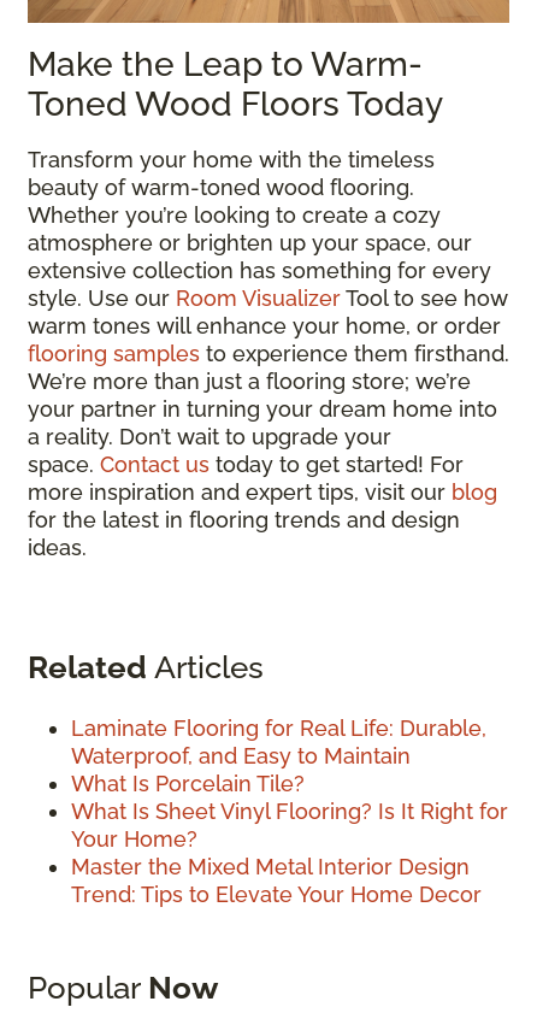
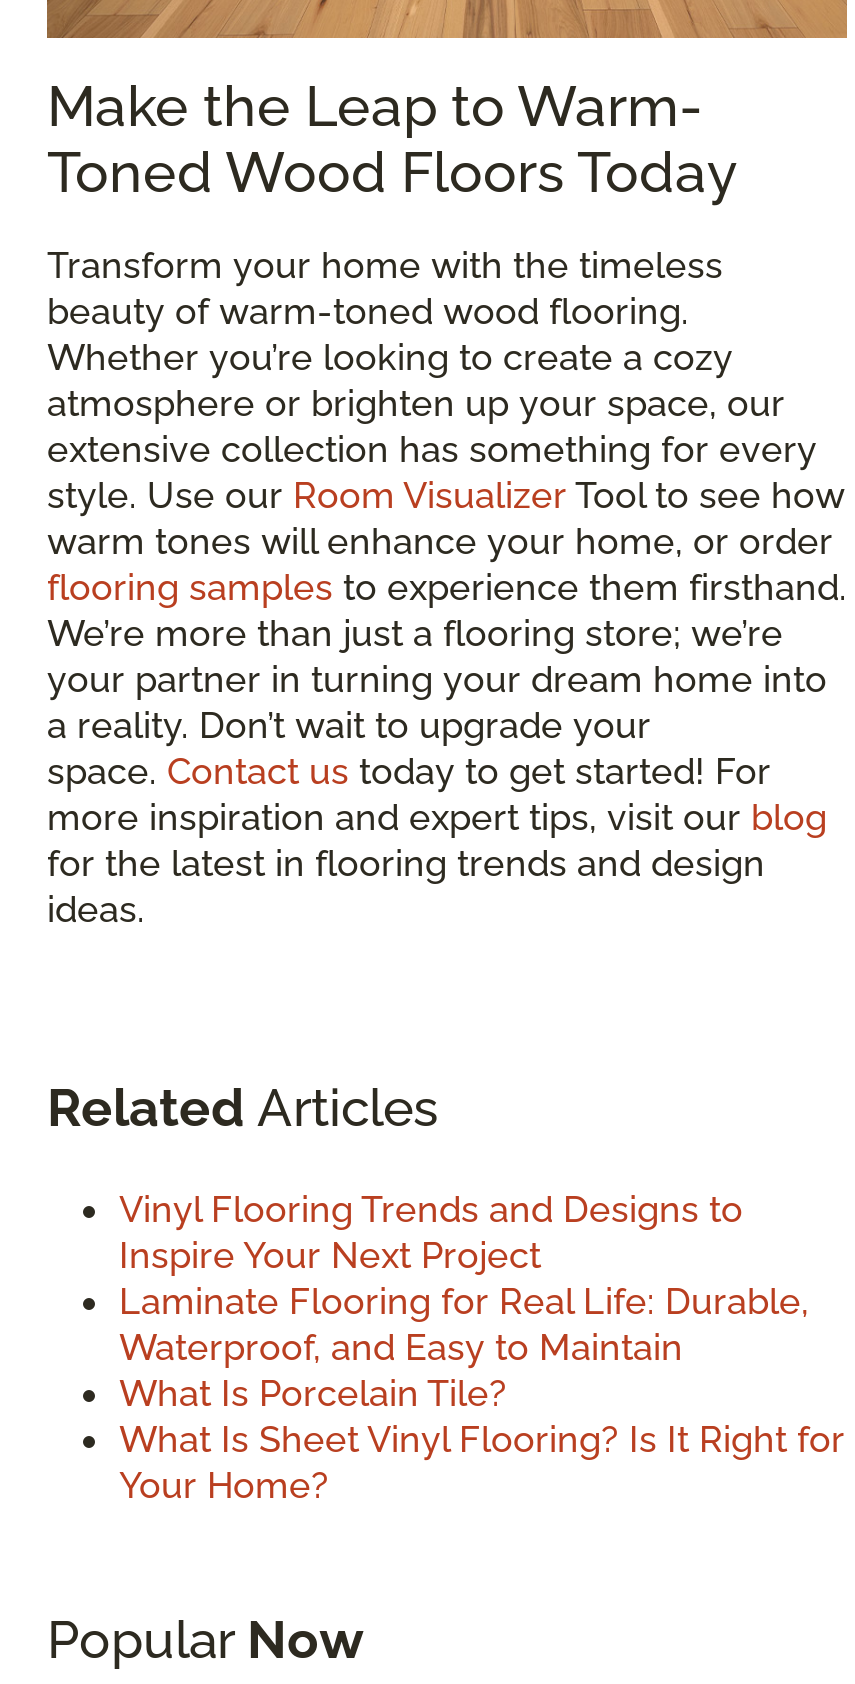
none -> [119,1189,743,1277] Vinyl Flooring Trends and Designs to | Inspire Your Next Project
moved [71,716,508,852] -> [119,1281,845,1507]: Laminate Flooring for Real Life: Durable, | Waterproof, and Easy to Maintain | What Is Porcelain Tile? | What Is Sheet Vinyl Flooring? Is It Right for | Your Home?
[71,854,482,907] Master the Mixed Metal Interior Design | Trend: Tips to Elevate Your Home Decor -> none

